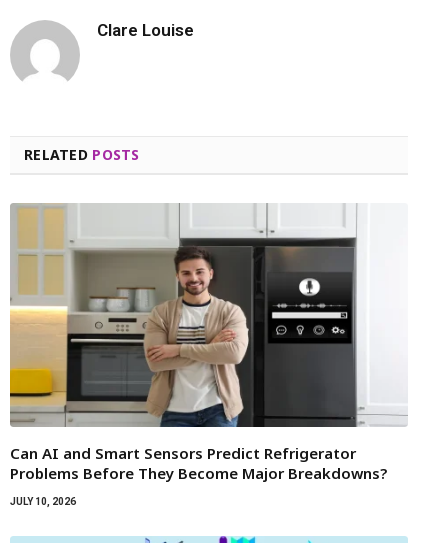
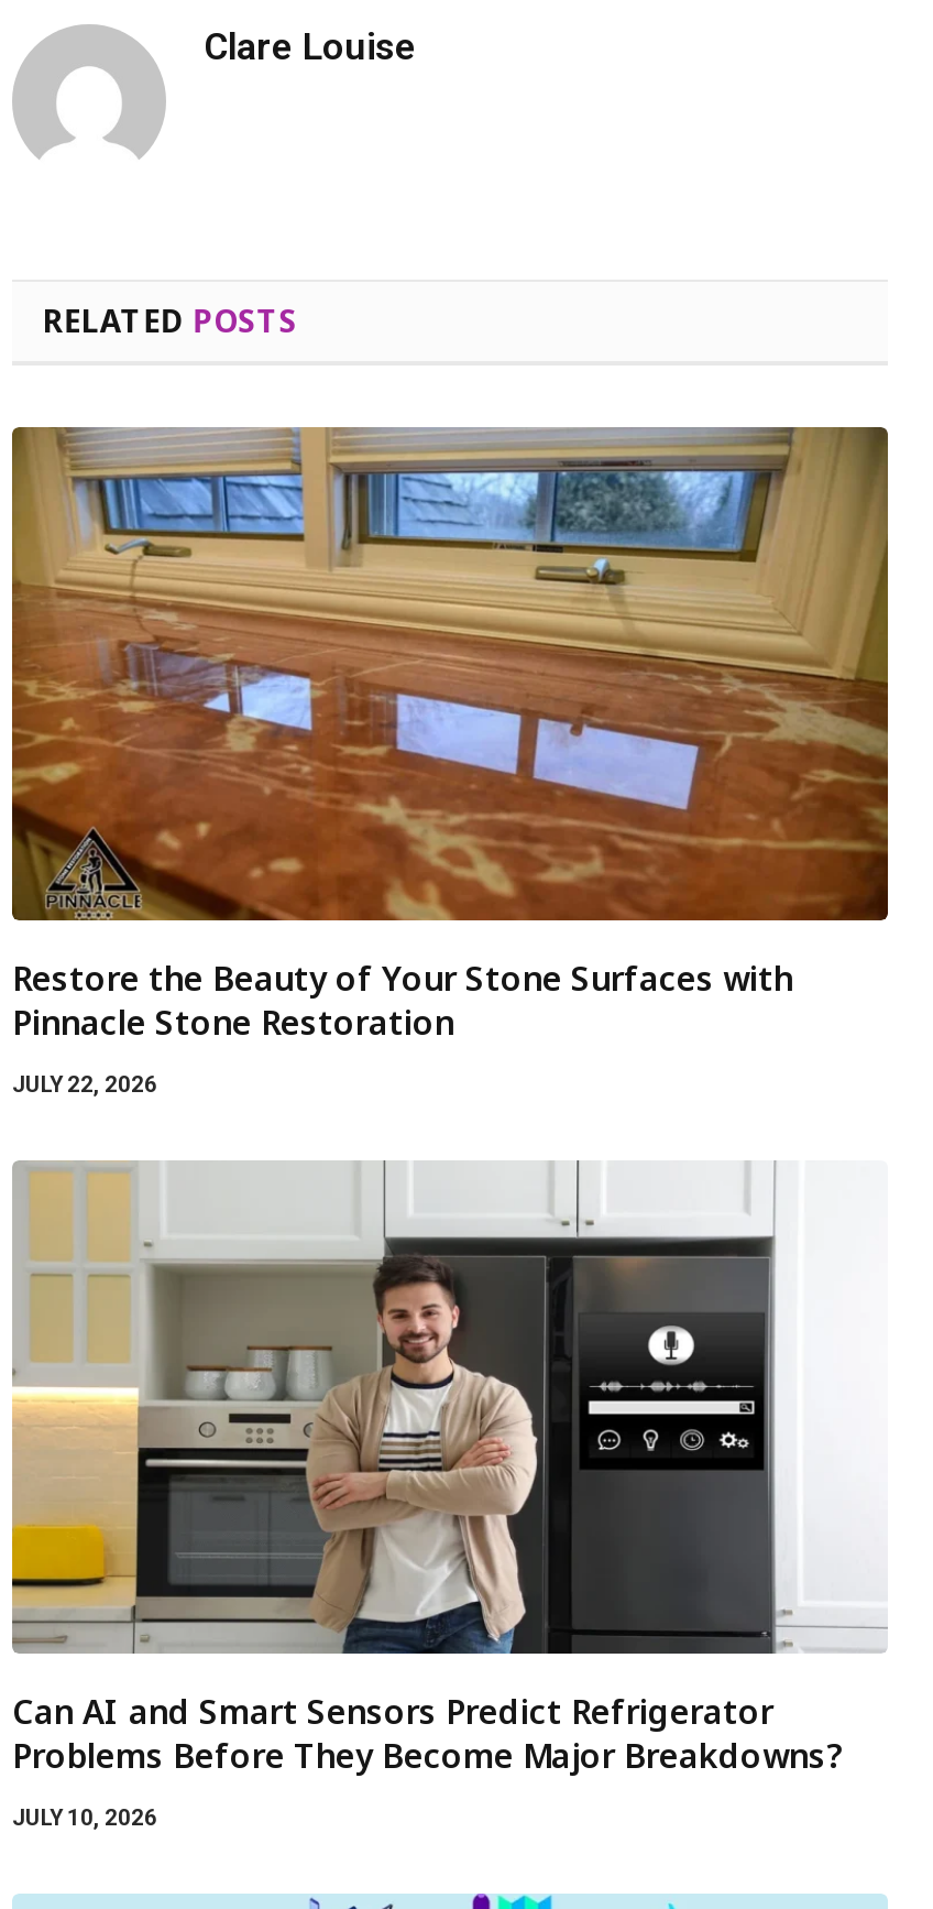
none -> [10,425,890,1097] [image] | Restore the Beauty of Your Stone Surfaces with | Pinnacle Stone Restoration | JULY 22, 2026

